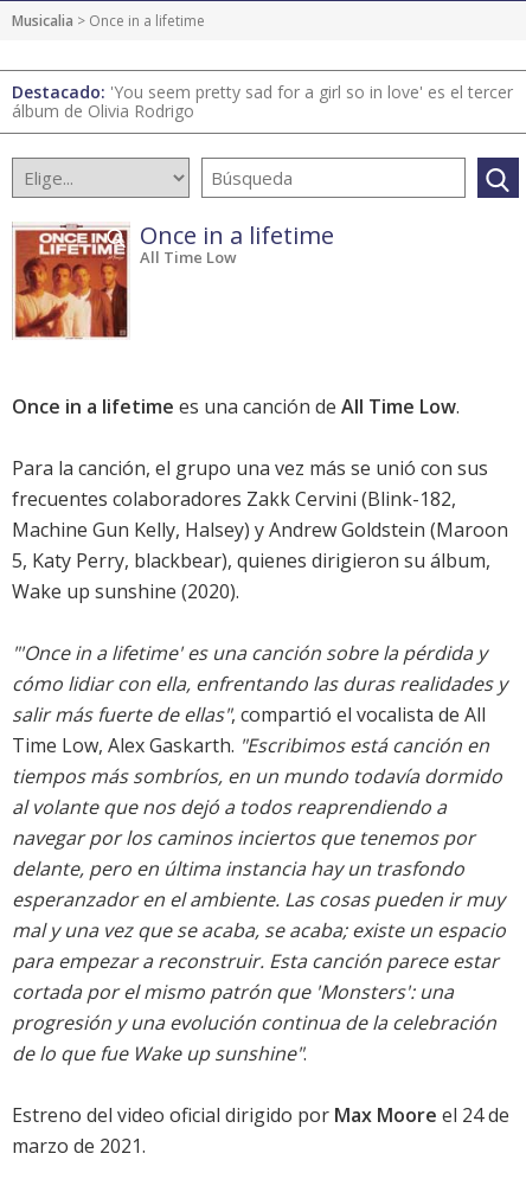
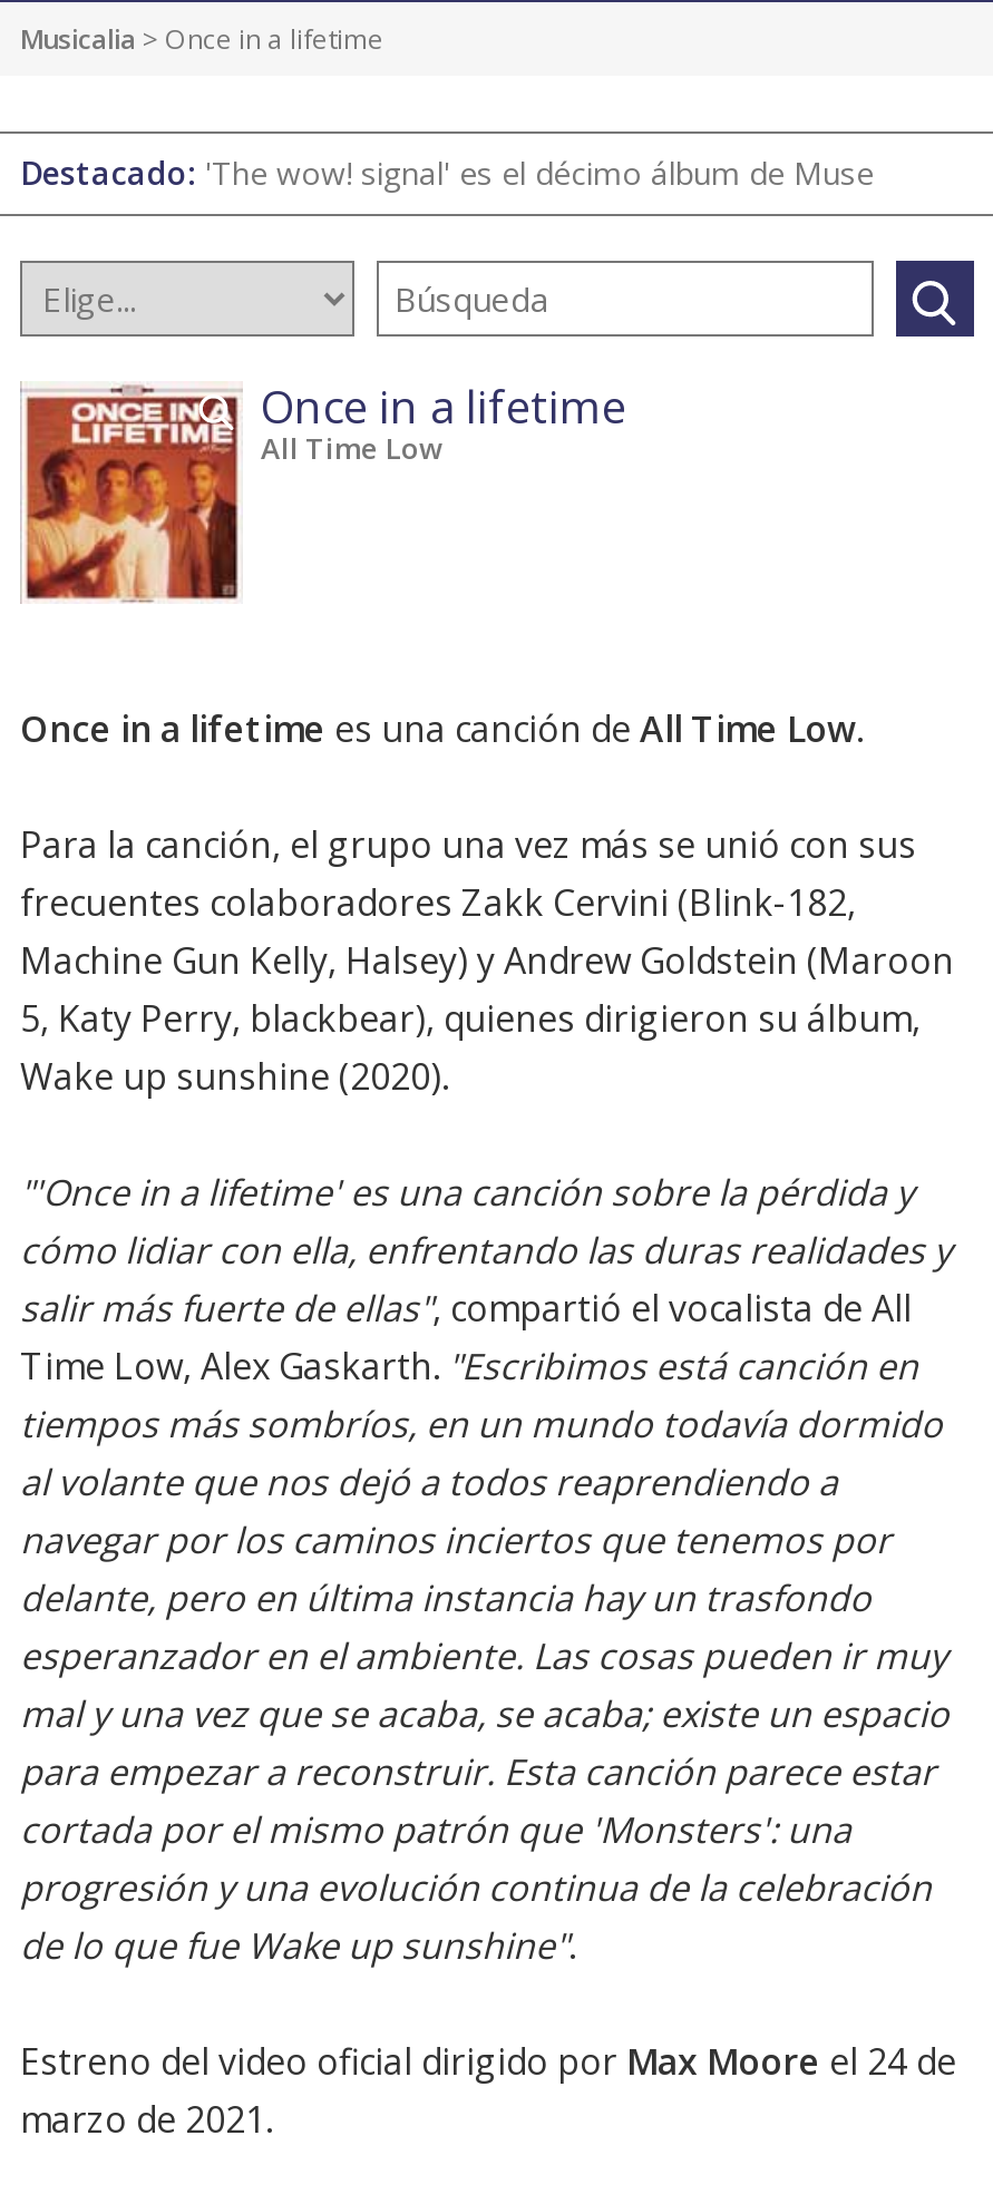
[12,81,513,122] Destacado: 'You seem pretty sad for a girl so in love' es el tercer | álbum de Olivia Rodrigo -> [20,152,874,194] Destacado: 'The wow! signal' es el décimo álbum de Muse

